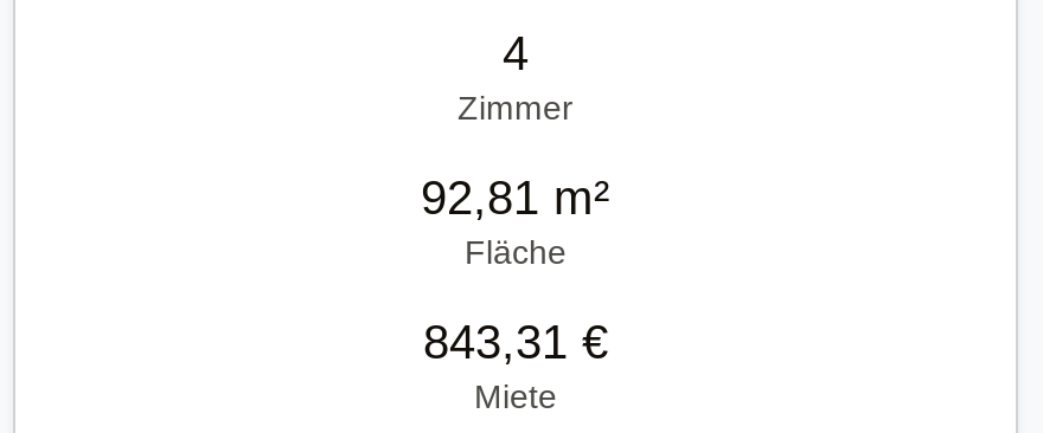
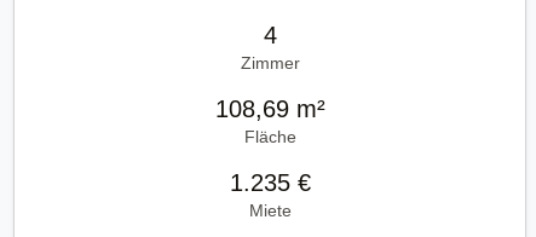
[421,171,610,223] 92,81 m² -> [215,96,325,122] 108,69 m²
[423,315,608,367] 843,31 € -> [229,170,310,196] 1.235 €

